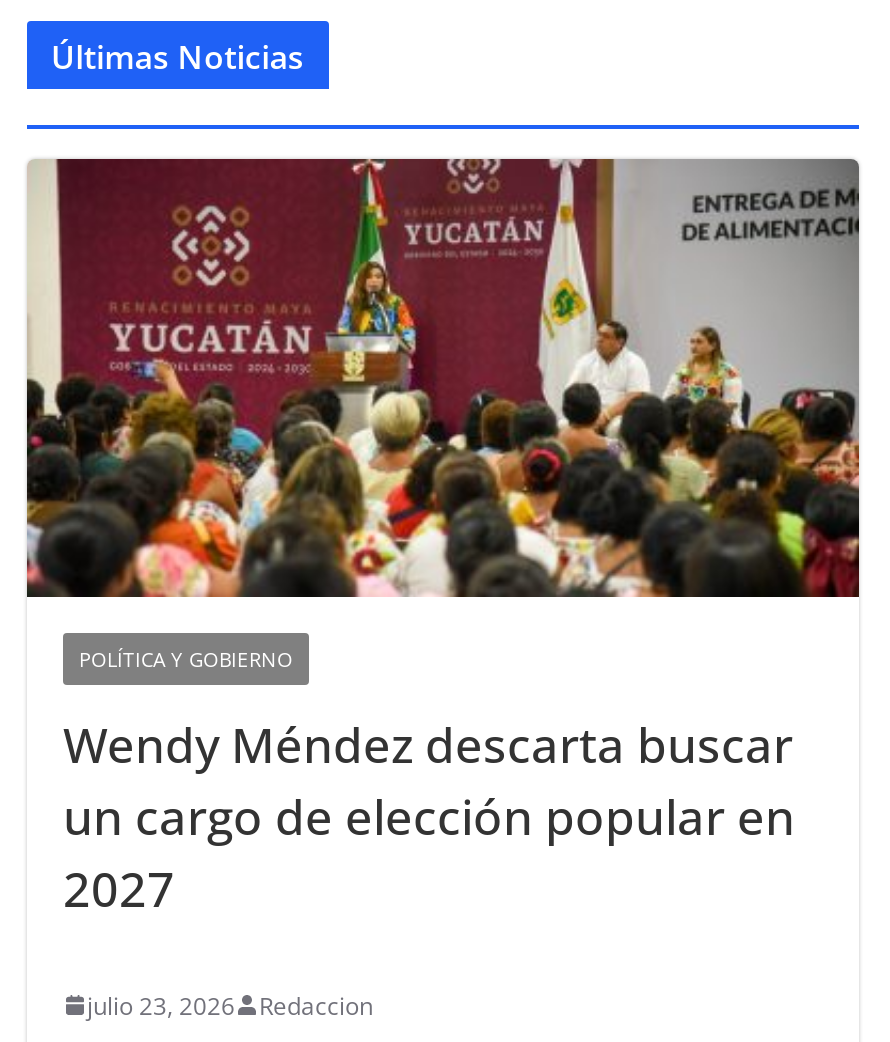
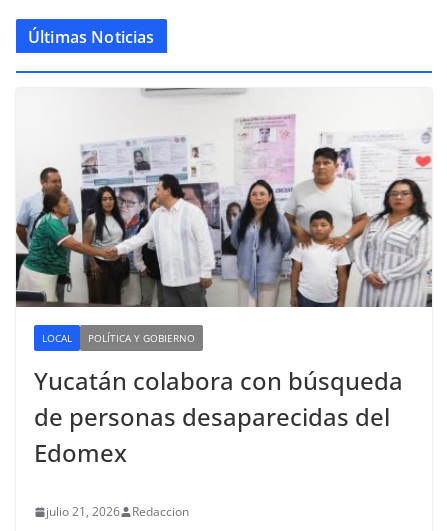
[25,156,861,598] [image] -> [15,88,433,308] [image]
none -> [42,331,72,345] LOCAL
[63,710,795,920] Wendy Méndez descarta buscar | un cargo de elección popular en | 2027 -> [34,364,403,469] Yucatán colabora con búsqueda | de personas desaparecidas del | Edomex
[87,988,373,1022] julio 23, 2026 Redaccion -> [46,503,189,520] julio 21, 2026 Redaccion

